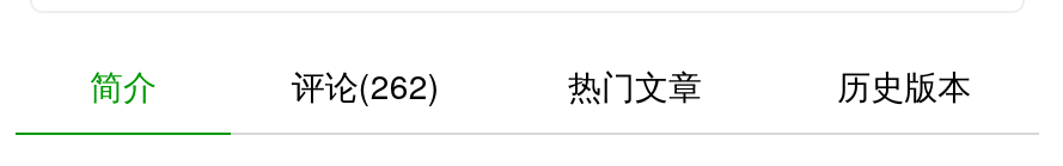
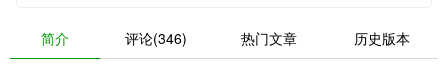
[292,61,440,109] 评论(262) -> [125,28,187,48] 评论(346)

